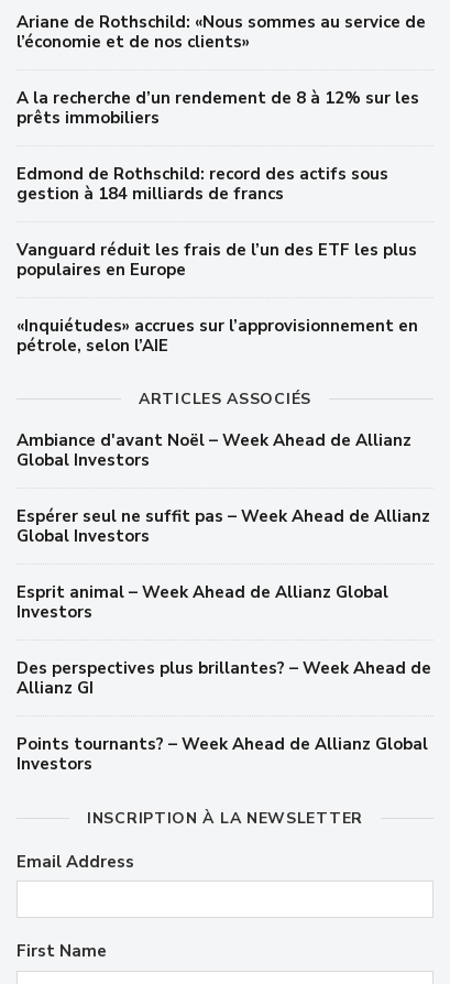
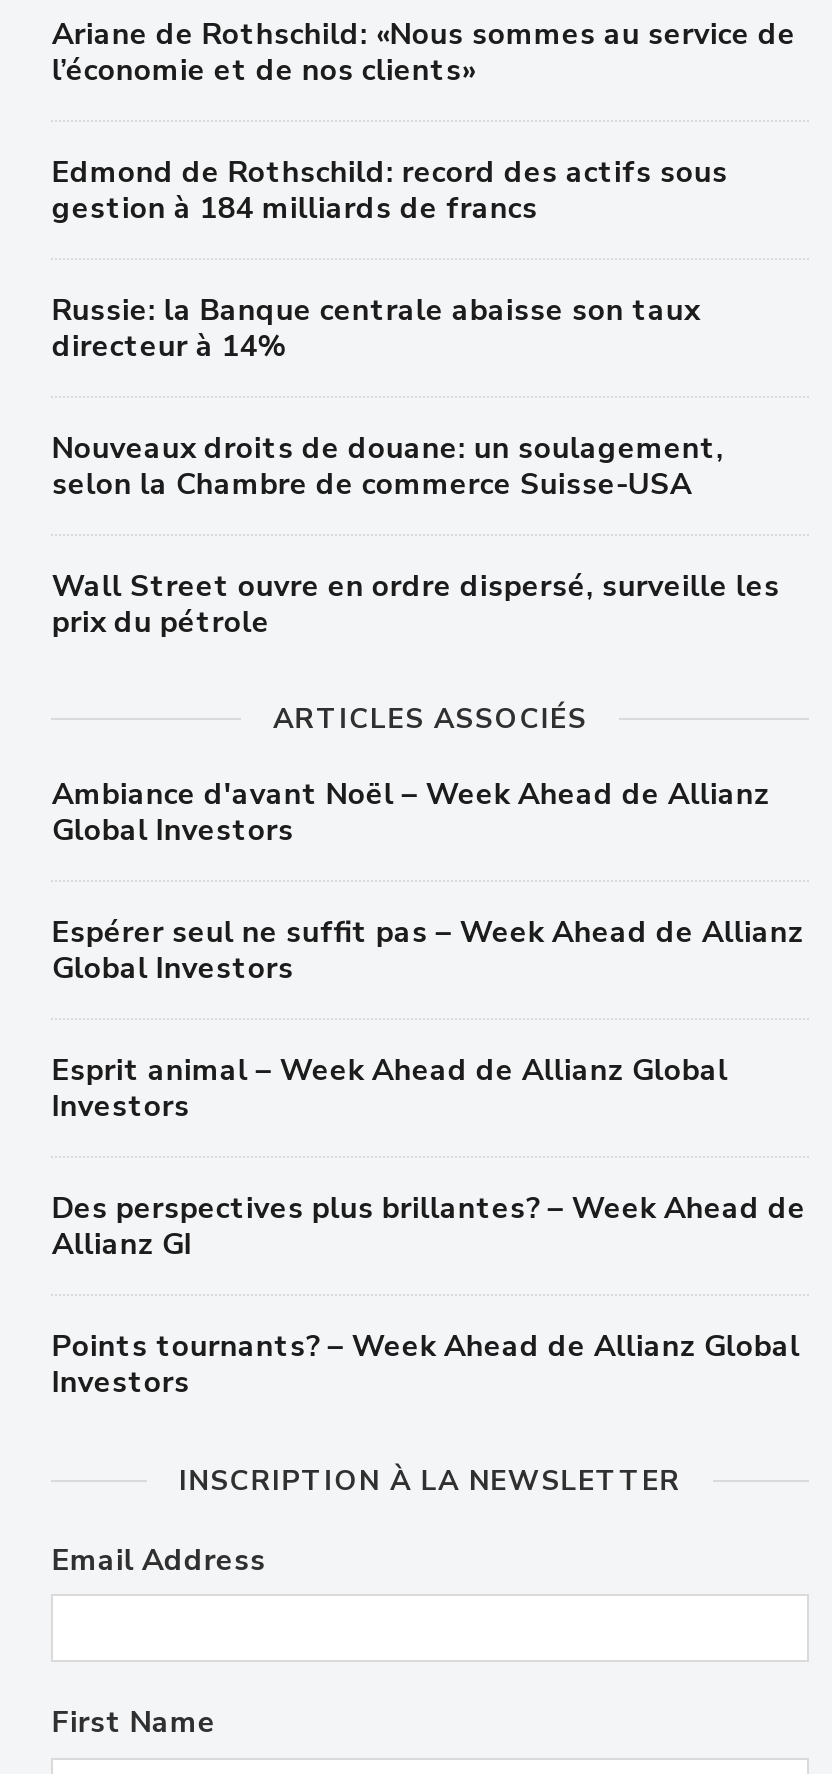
[17,87,420,128] A la recherche d’un rendement de 8 à 12% sur les | prêts immobiliers -> none
moved [17,162,389,204] -> [52,151,728,227]: Edmond de Rothschild: record des actifs sous | gestion à 184 milliards de francs
[17,238,419,356] Vanguard réduit les frais de l’un des ETF les plus | populaires en Europe | «Inquiétudes» accrues sur l’approvisionnement en | pétrole, selon l’AIE -> [52,289,780,641] Russie: la Banque centrale abaisse son taux | directeur à 14% | Nouveaux droits de douane: un soulagement, | selon la Chambre de commerce Suisse-USA | Wall Street ouvre en ordre dispersé, surveille les | prix du pétrole

